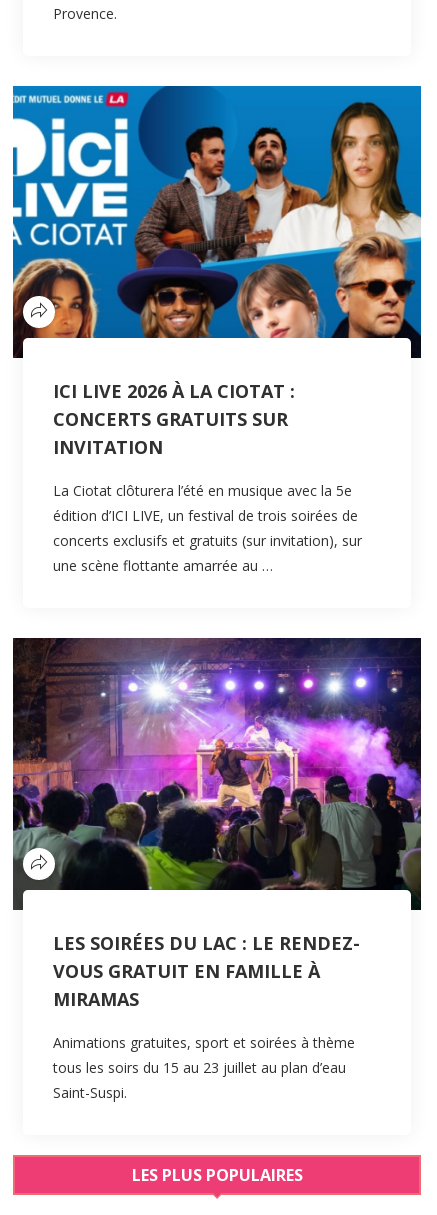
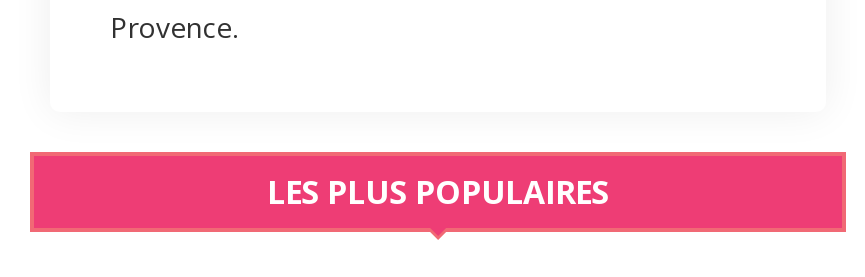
[12,85,422,575] [image] | ICI LIVE 2026 À LA CIOTAT : | CONCERTS GRATUITS SUR | INVITATION | La Ciotat clôturera l’été en musique avec la 5e | édition d’ICI LIVE, un festival de trois soirées de | concerts exclusifs et gratuits (sur invitation), sur | une scène flottante amarrée au … -> none
[12,637,422,1102] [image] | LES SOIRÉES DU LAC : LE RENDEZ- | VOUS GRATUIT EN FAMILLE À | MIRAMAS | Animations gratuites, sport et soirées à thème | tous les soirs du 15 au 23 juillet au plan d’eau | Saint-Suspi. -> none

